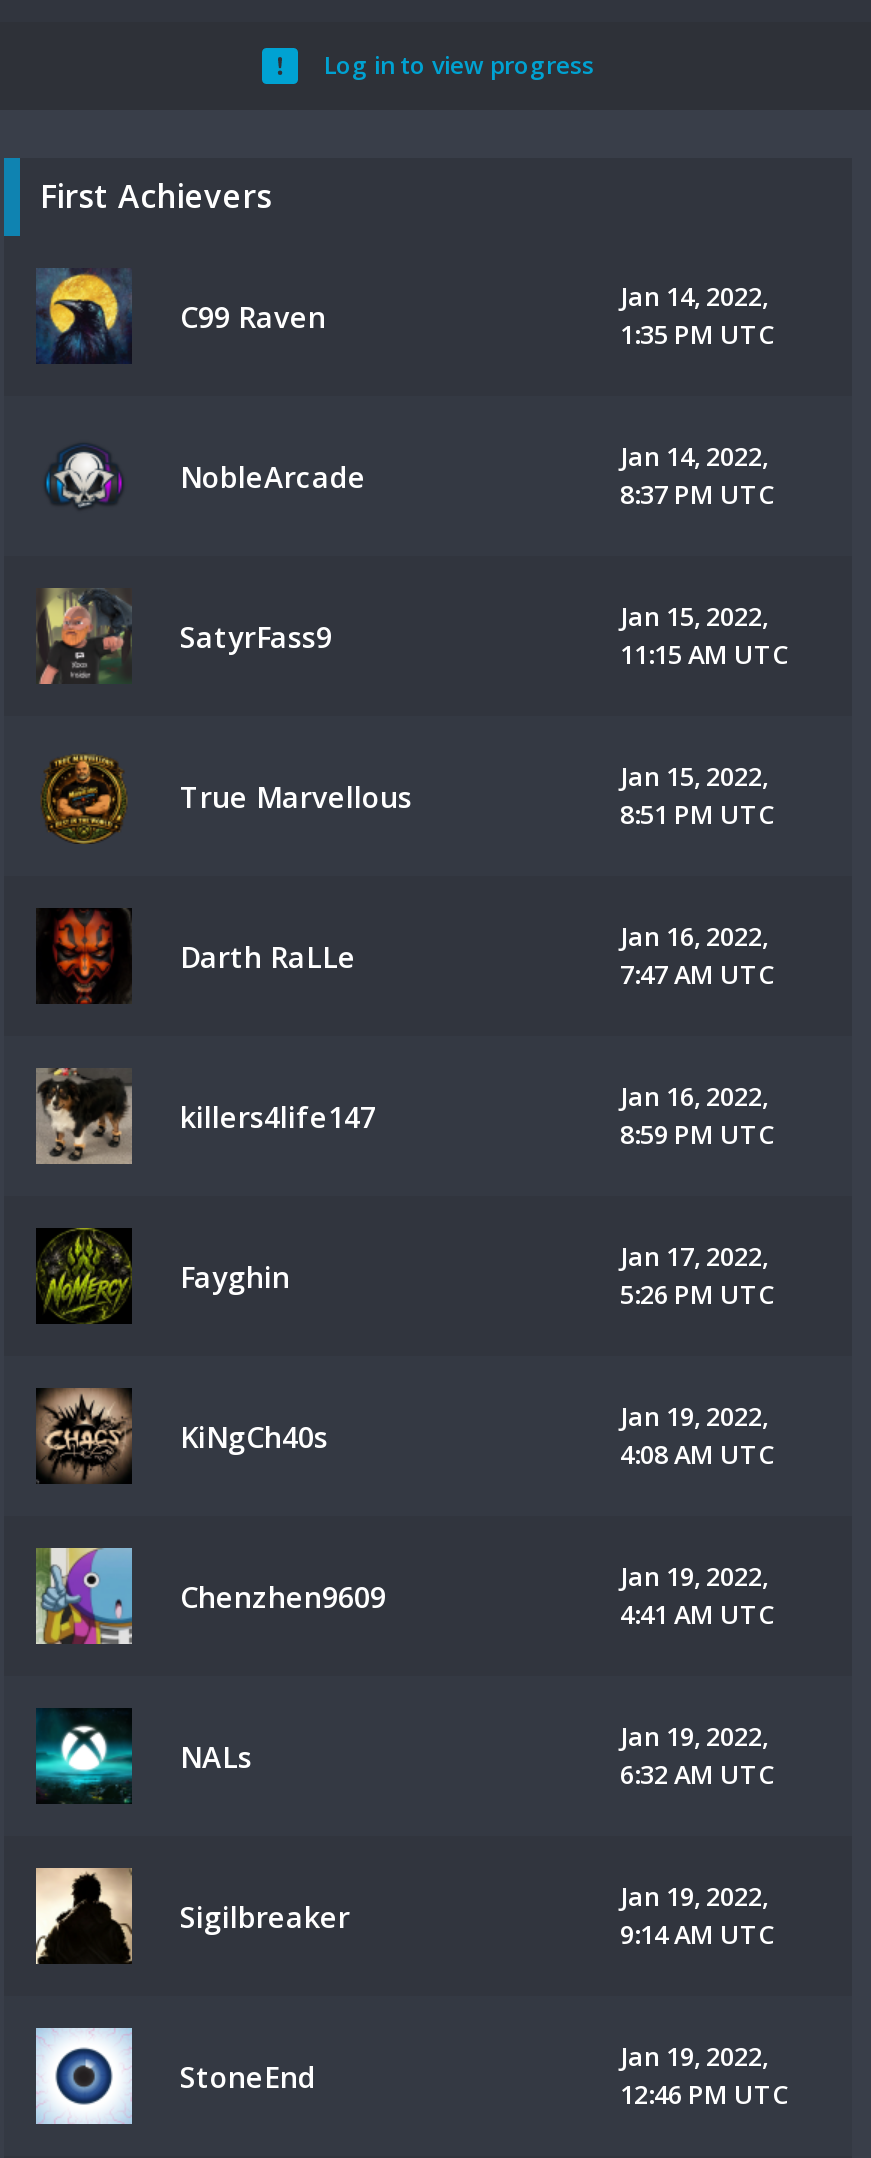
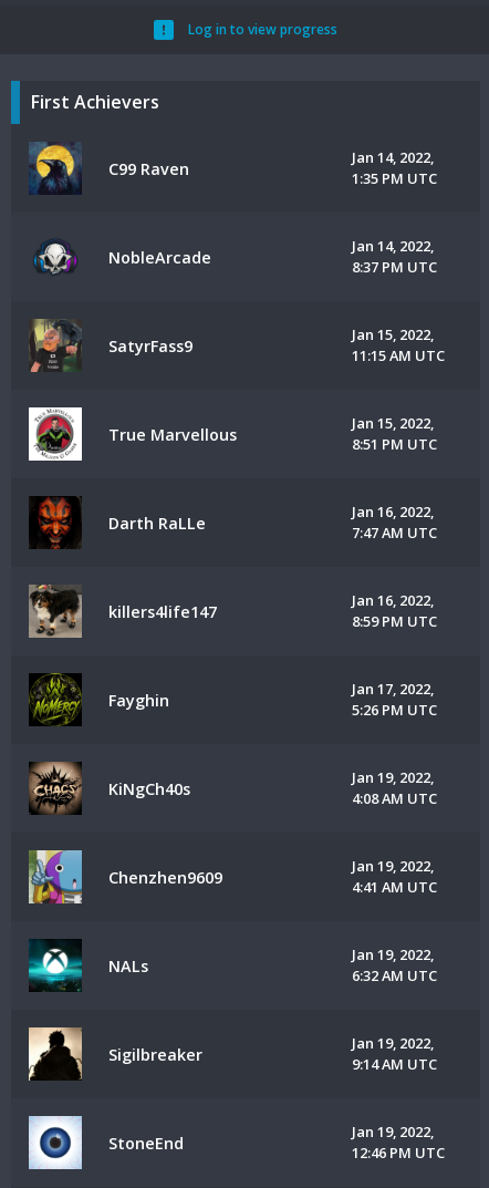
[36,748,132,844] [image] -> [28,406,83,462] [image]

